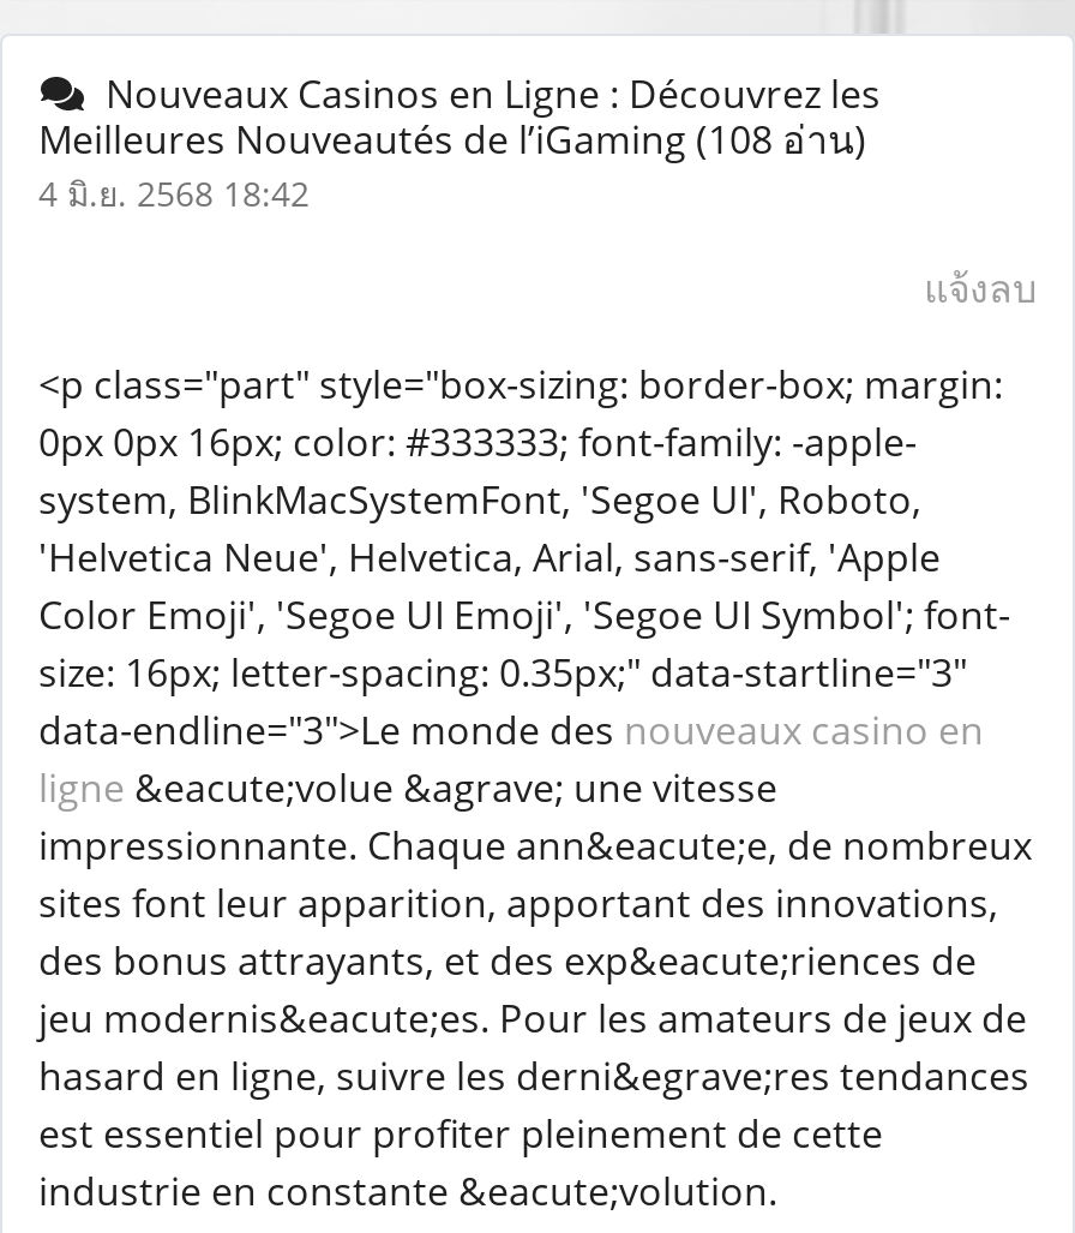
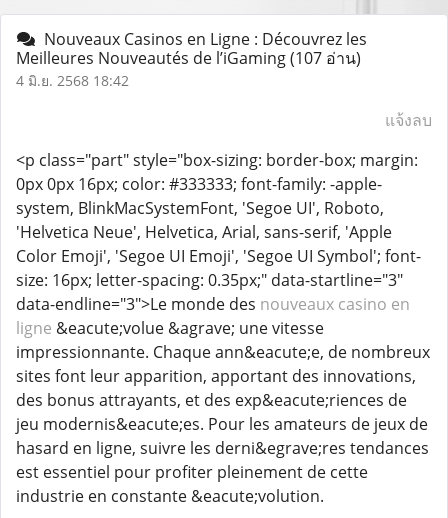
[38,113,866,166] Meilleures Nouveautés de l’iGaming (108 อ่าน) -> [16,47,361,69] Meilleures Nouveautés de l’iGaming (107 อ่าน)

